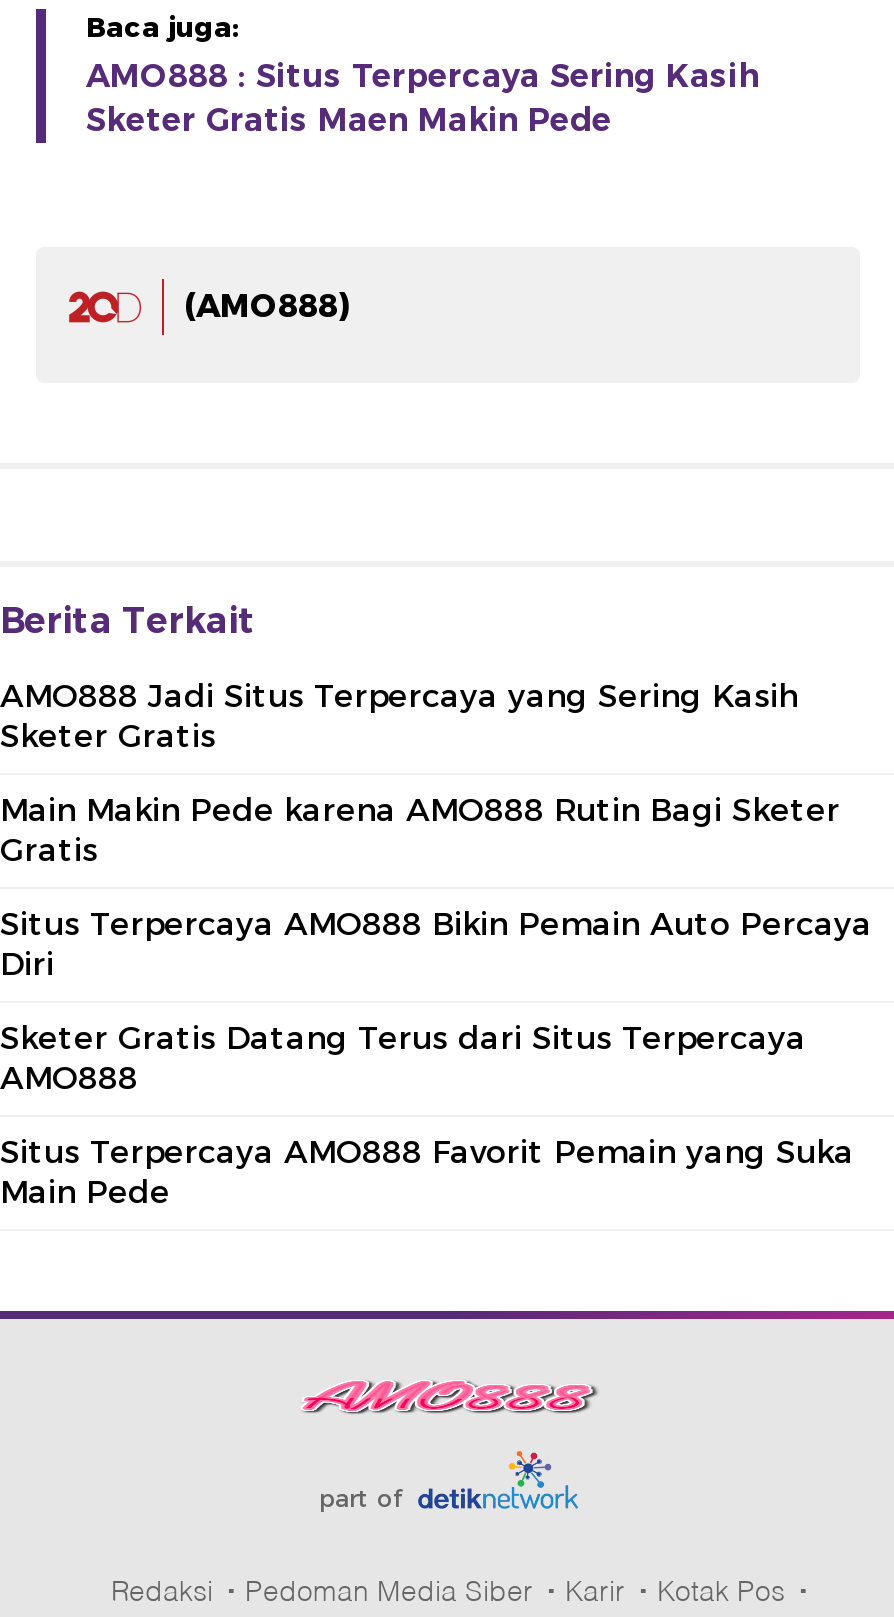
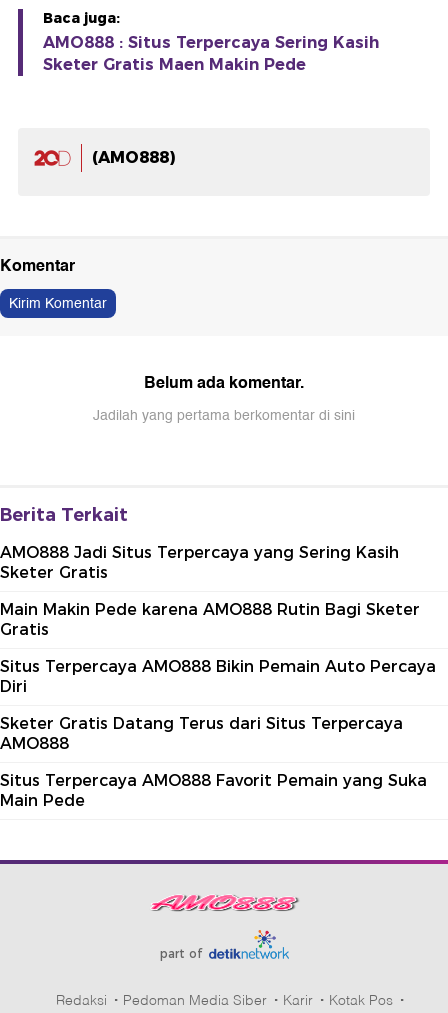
none -> [0,252,355,427] Komentar | Kirim Komentar | Belum ada komentar. | Jadilah yang pertama berkomentar di sini

